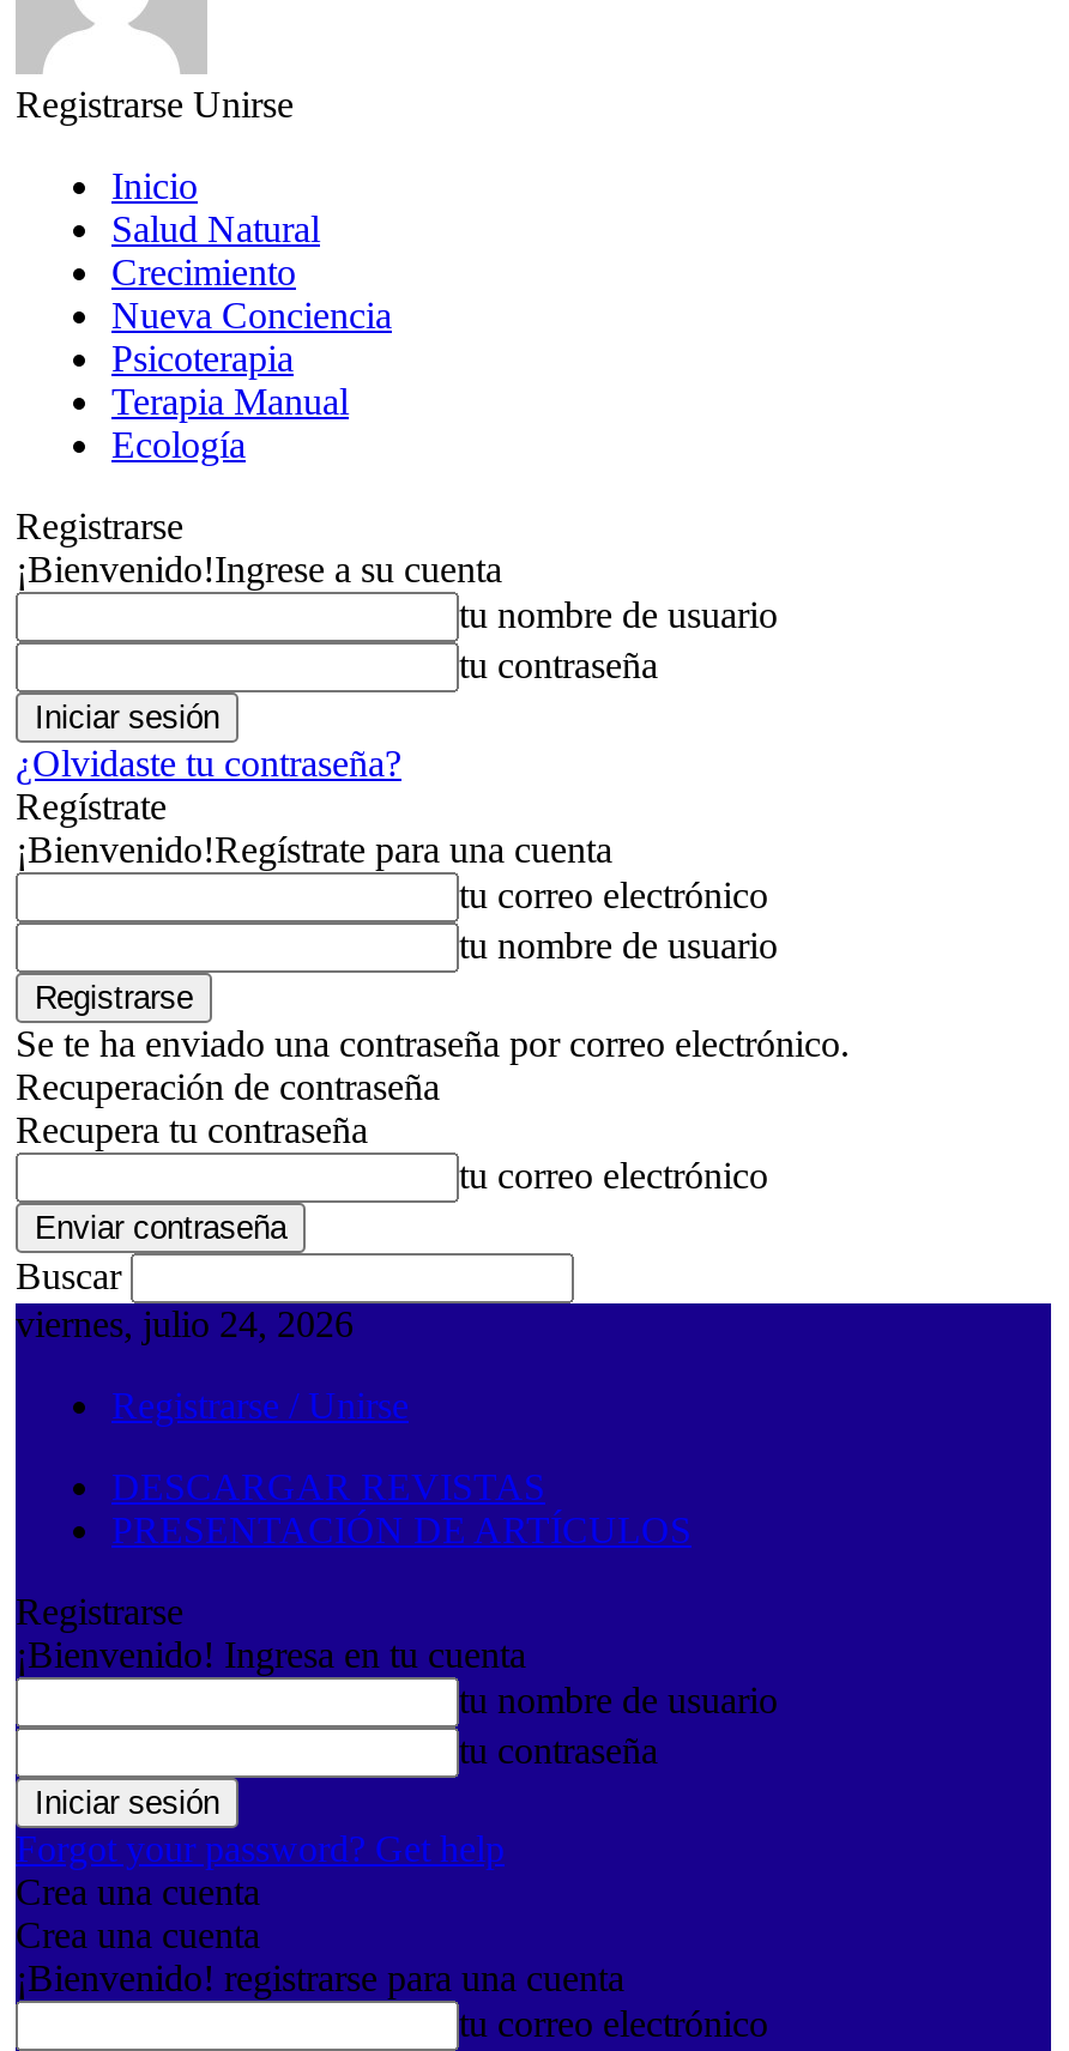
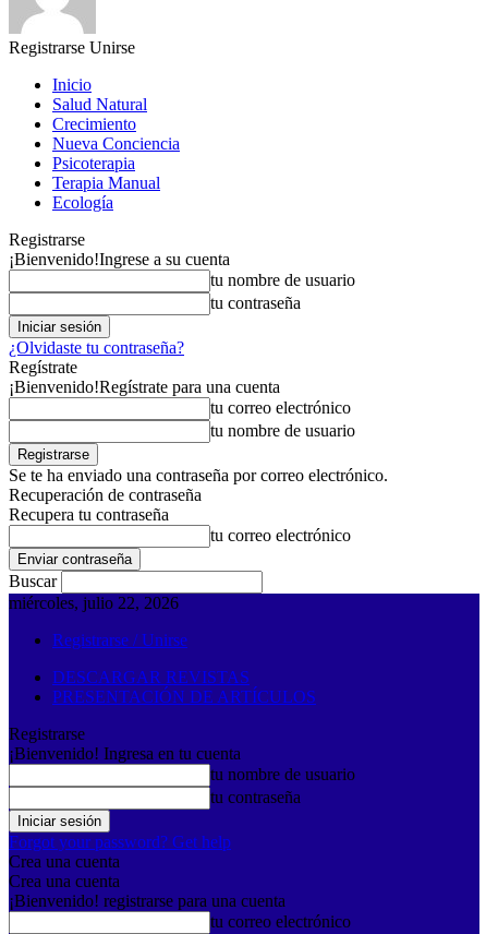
[16,1303,354,1344] viernes, julio 24, 2026 -> [9,594,179,612] miércoles, julio 22, 2026

